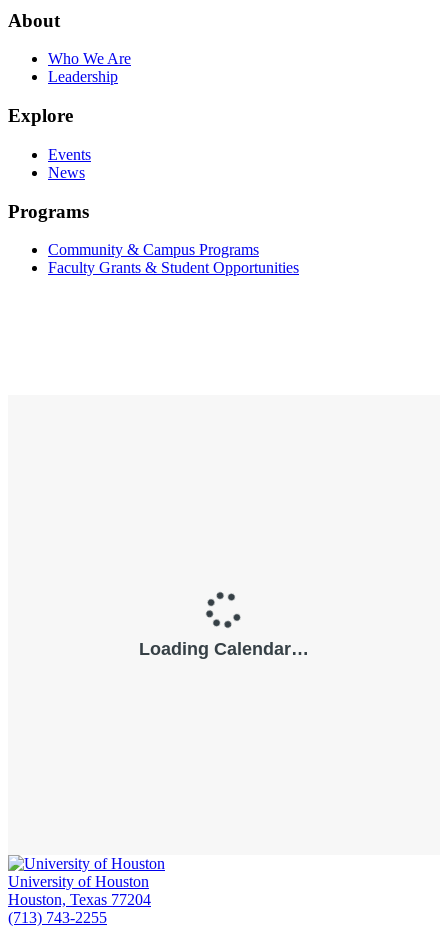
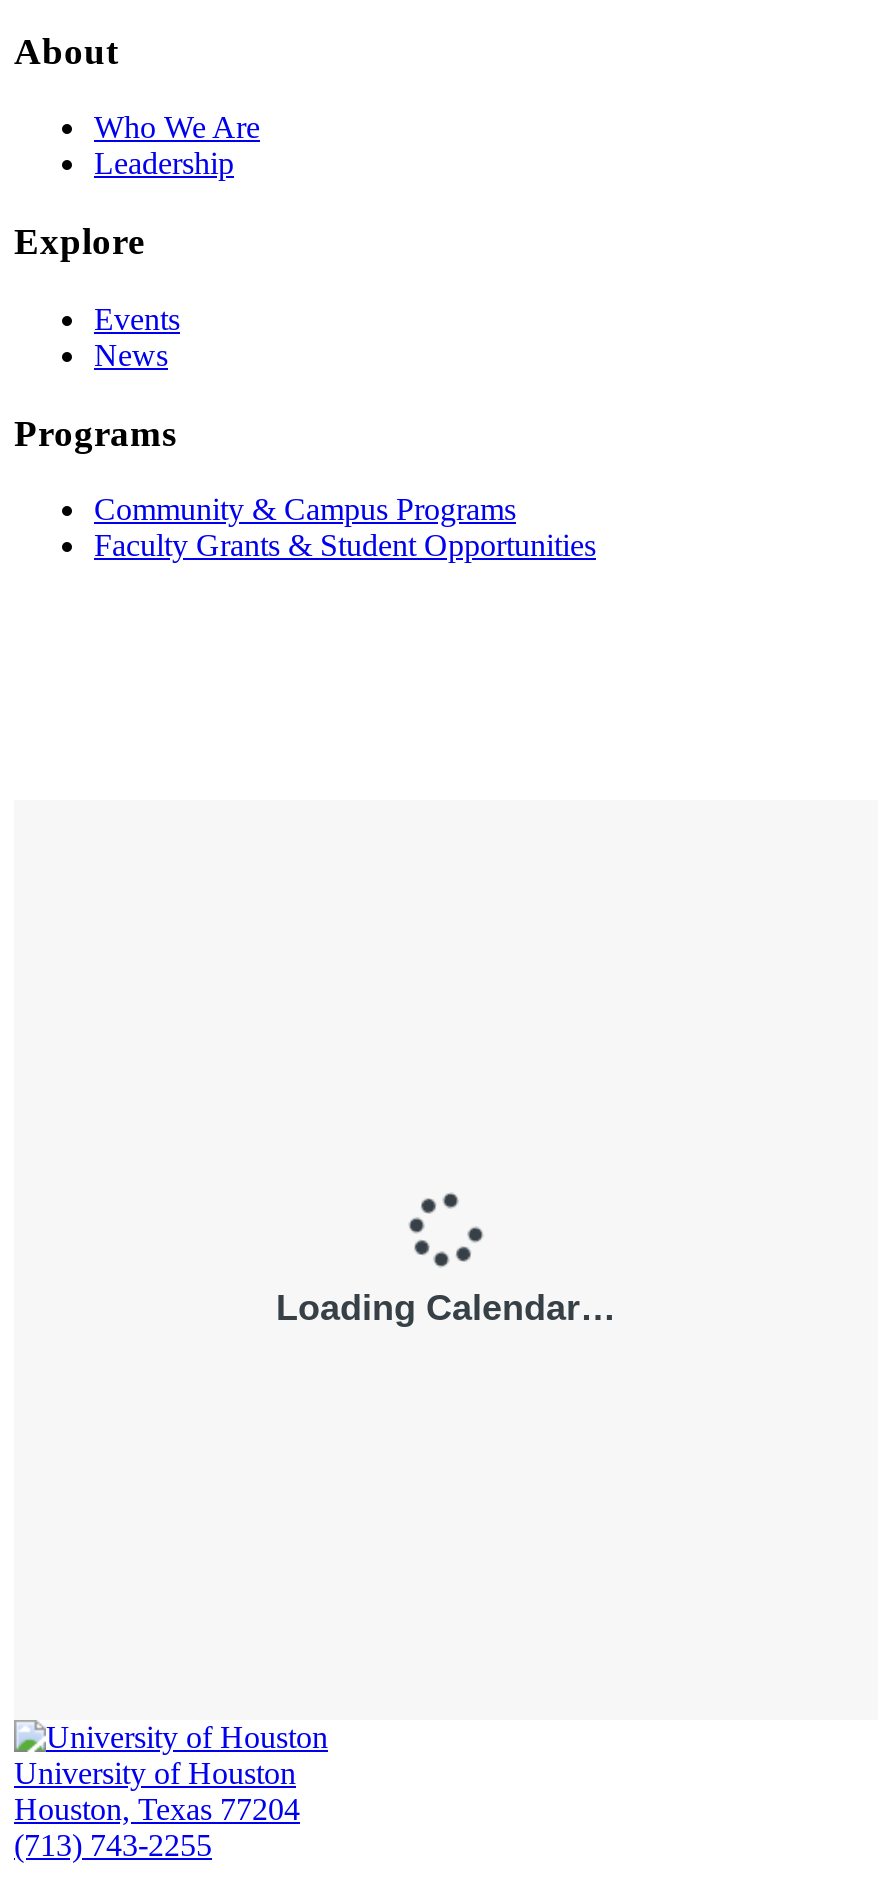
[205,591,242,629] [image] -> [406,1190,486,1270] [image]

